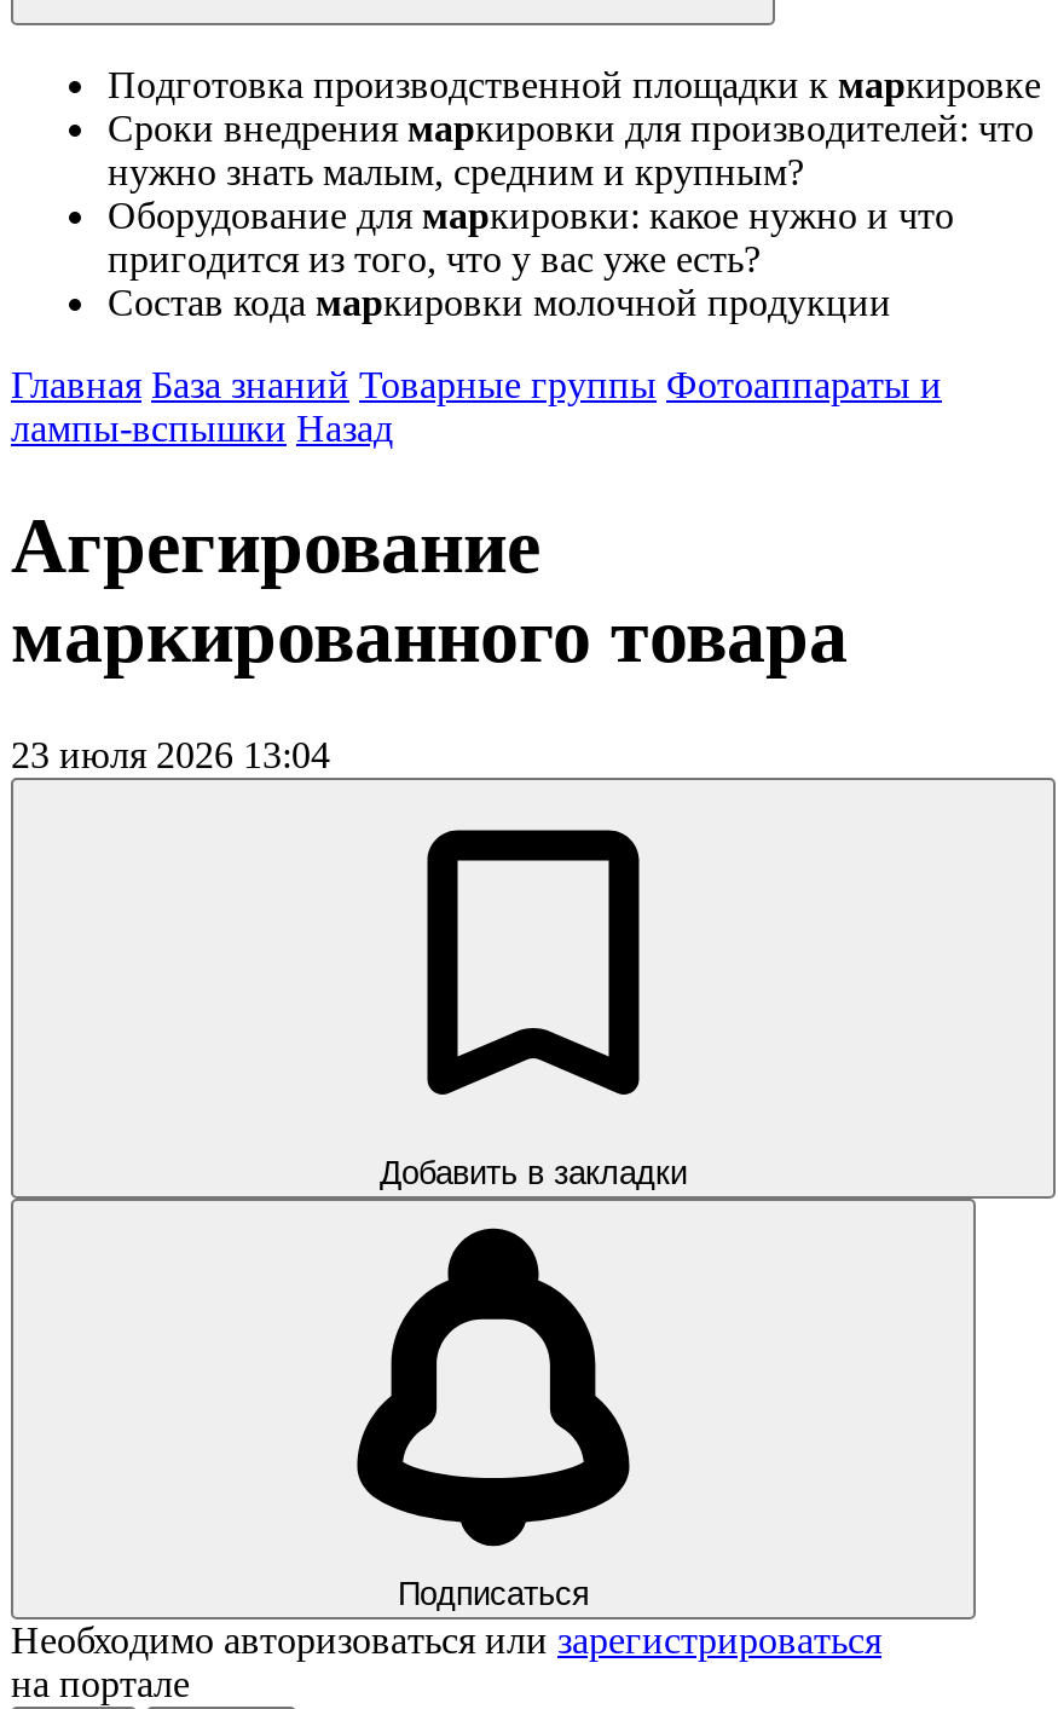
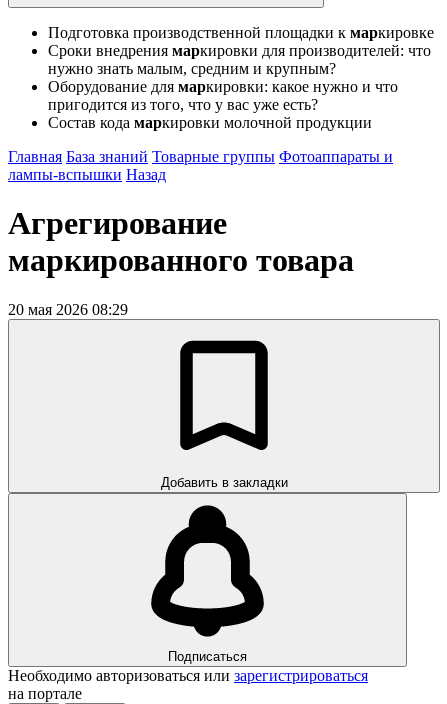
[11,734,330,775] 23 июля 2026 13:04 -> [8,301,128,318] 20 мая 2026 08:29

